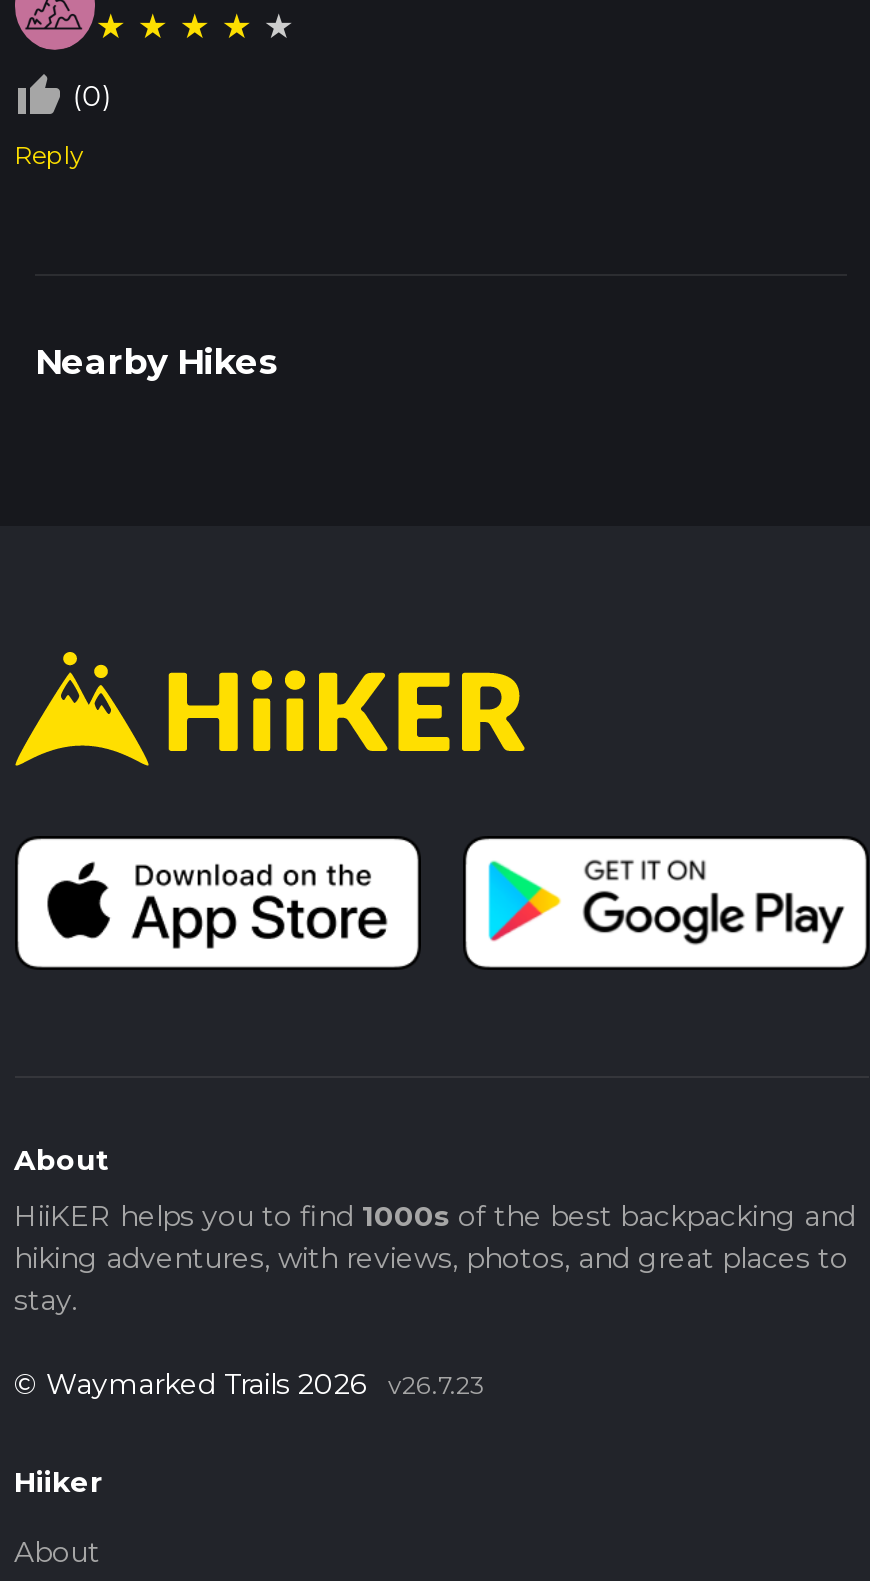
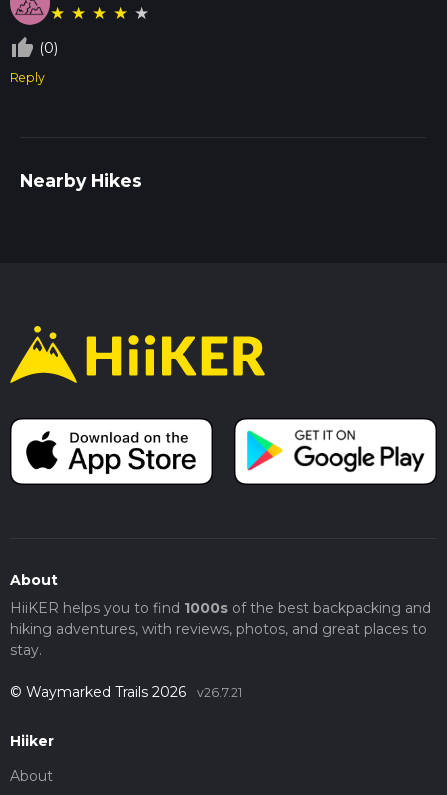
[14,1367,484,1403] © Waymarked Trails 2026 v26.7.23 -> [9,683,241,701] © Waymarked Trails 2026 v26.7.21

